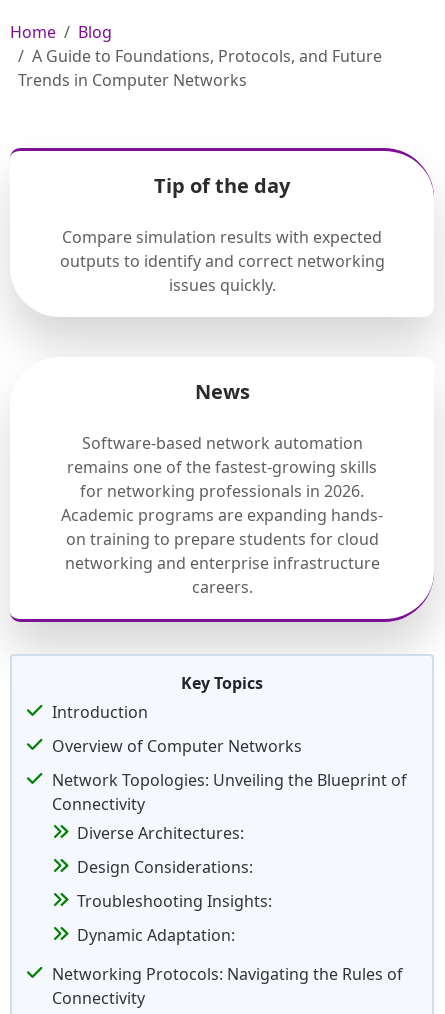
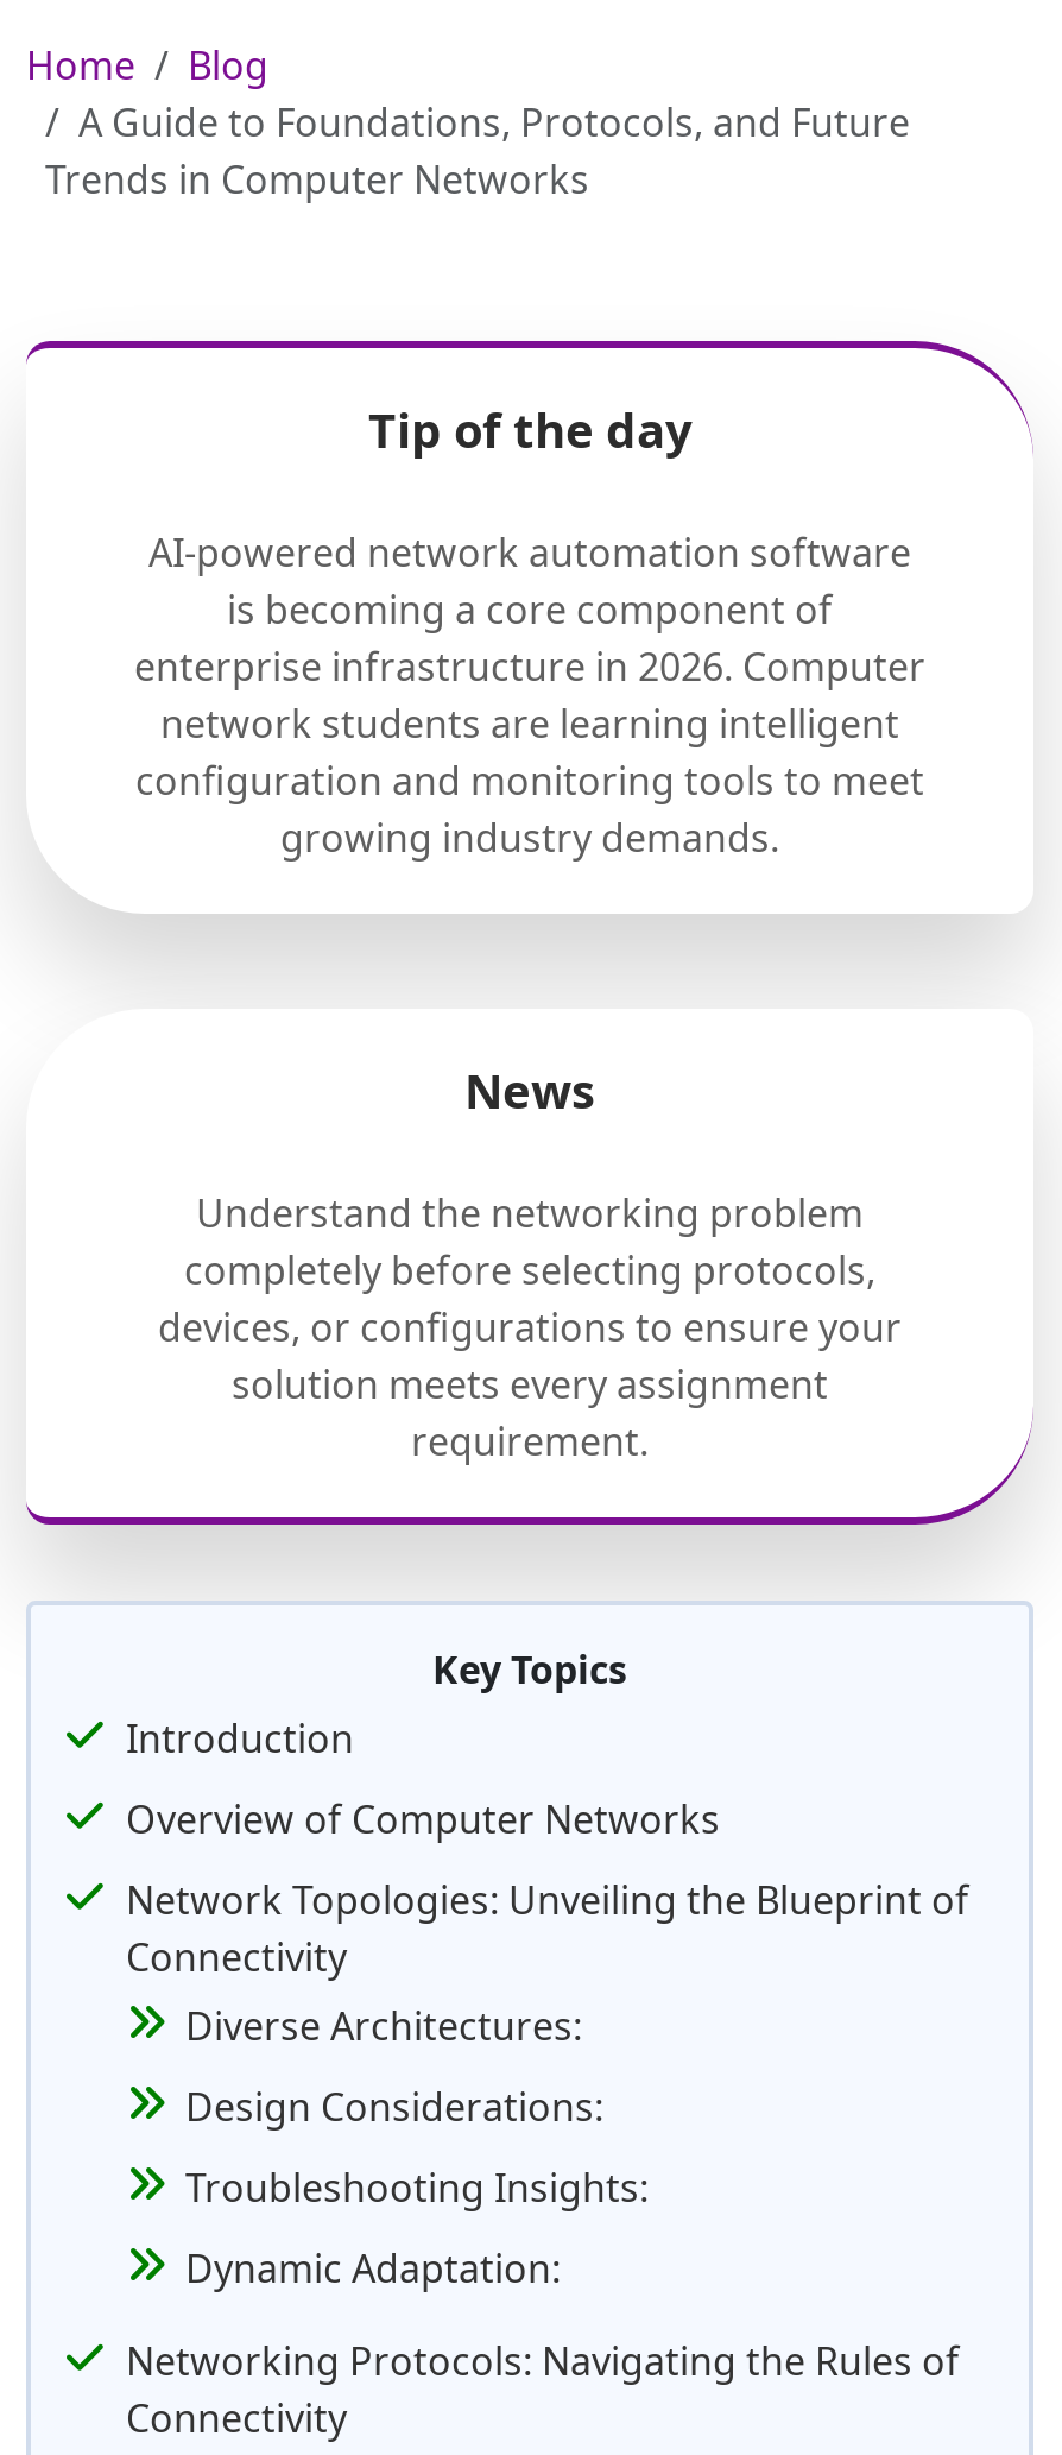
[59,226,384,296] Compare simulation results with expected | outputs to identify and correct networking | issues quickly. -> [134,526,925,864] AI-powered network automation software | is becoming a core component of | enterprise infrastructure in 2026. Computer | network students are learning intelligent | configuration and monitoring tools to meet | growing industry demands.
moved [194,378,249,405] -> [464,1059,595,1123]: News
[61,432,383,598] Software-based network automation | remains one of the fastest-growing skills | for networking professionals in 2026. | Academic programs are expanding hands- | on training to prepare students for cloud | networking and enterprise infrastructure | careers. -> [158,1187,902,1468] Understand the networking problem | completely before selecting protocols, | devices, or configurations to ensure your | solution meets every assignment | requirement.

